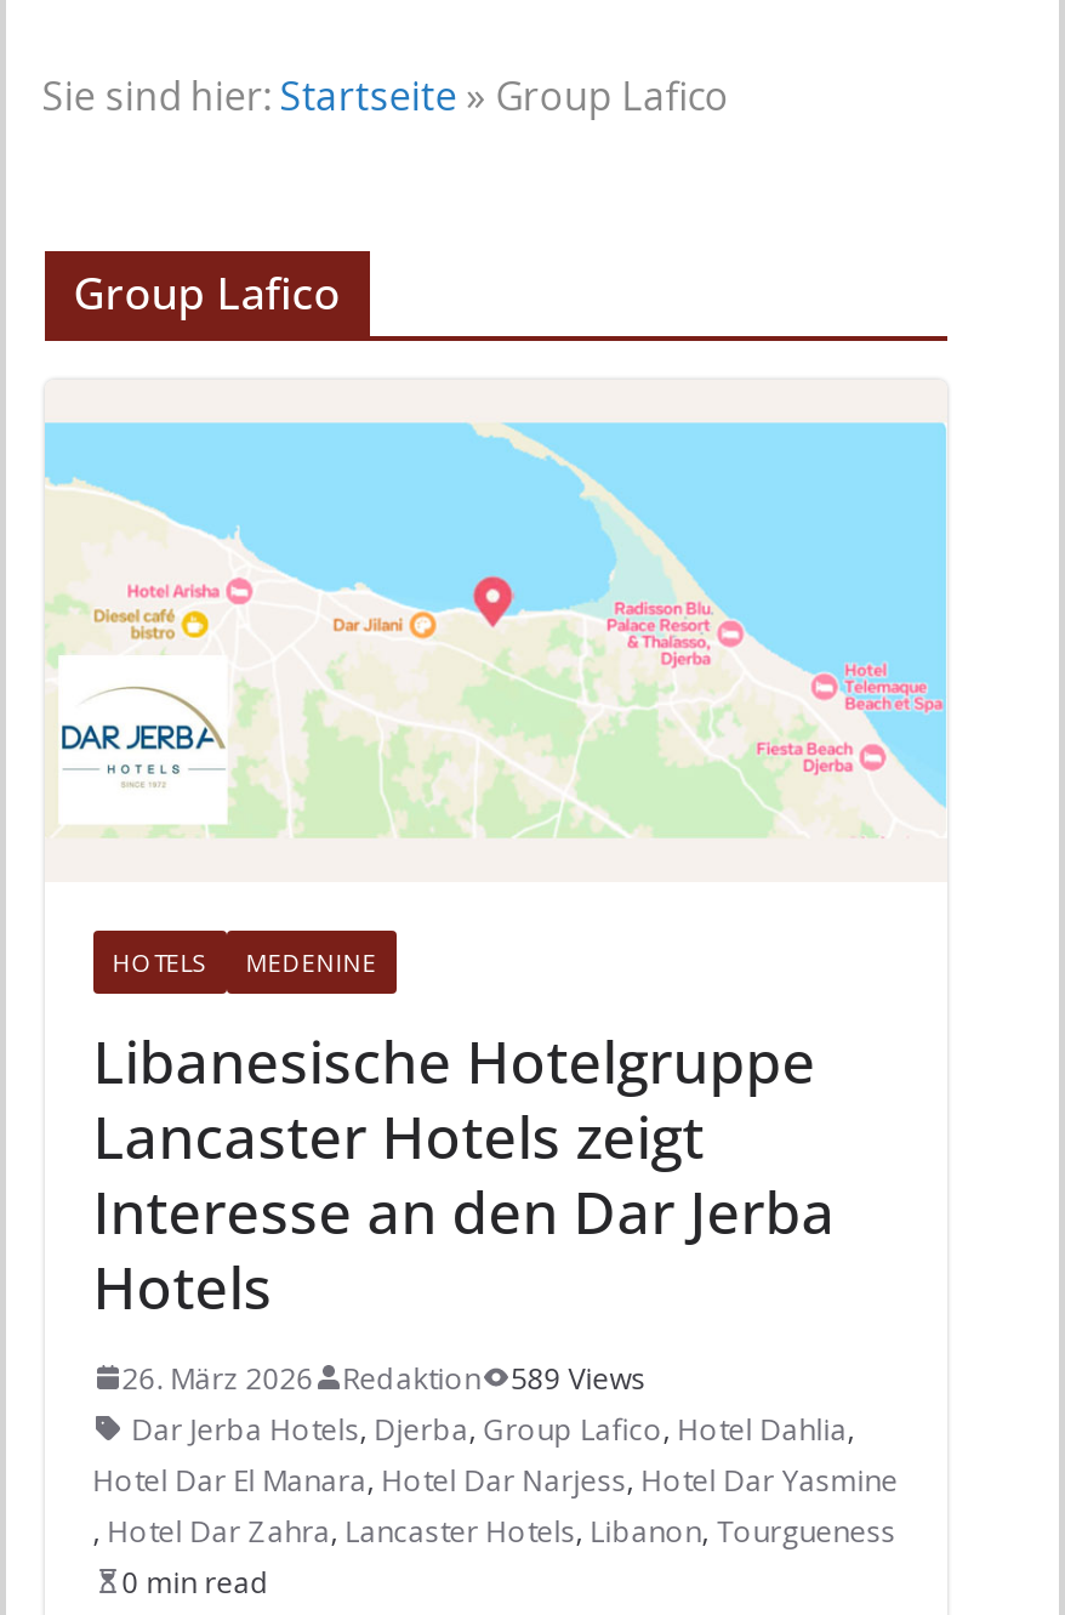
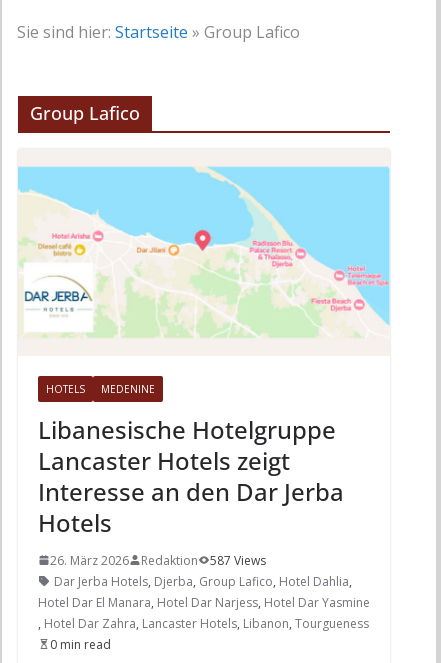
[122,1357,646,1399] 26. März 2026 Redaktion 589 Views -> [50,552,266,569] 26. März 2026 Redaktion 587 Views

